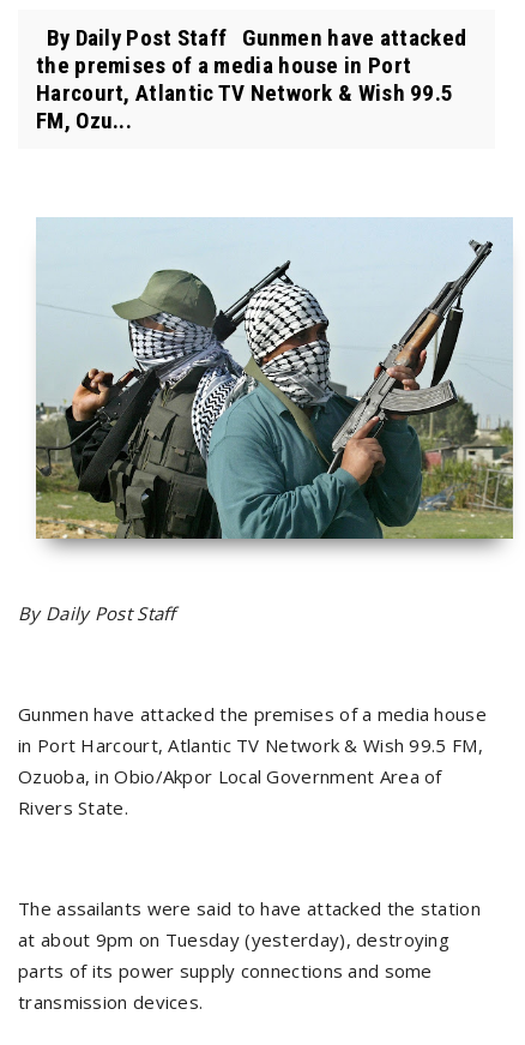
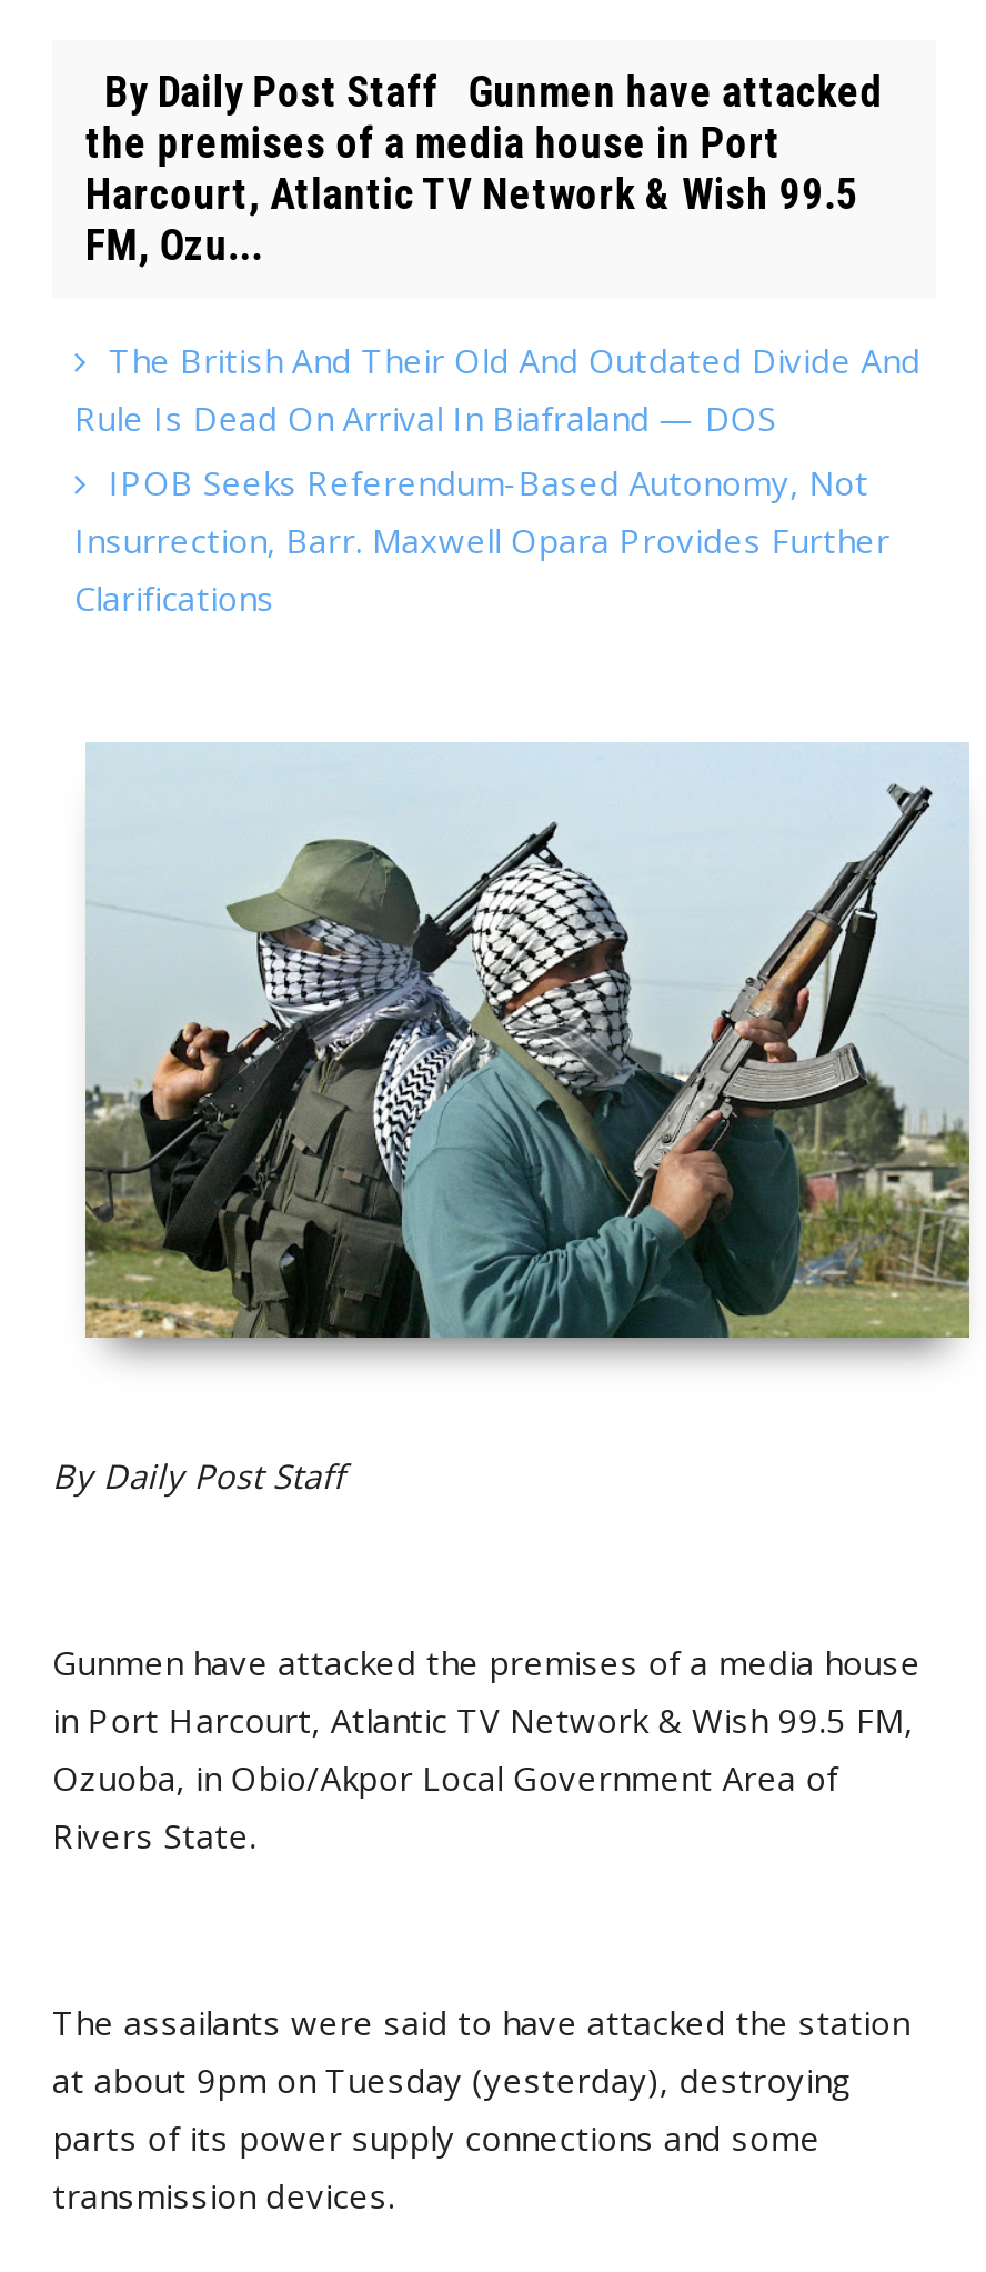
none -> [74,337,920,619] The British And Their Old And Outdated Divide And | Rule Is Dead On Arrival In Biafraland — DOS | IPOB Seeks Referendum-Based Autonomy, Not | Insurrection, Barr. Maxwell Opara Provides Further | Clarifications

